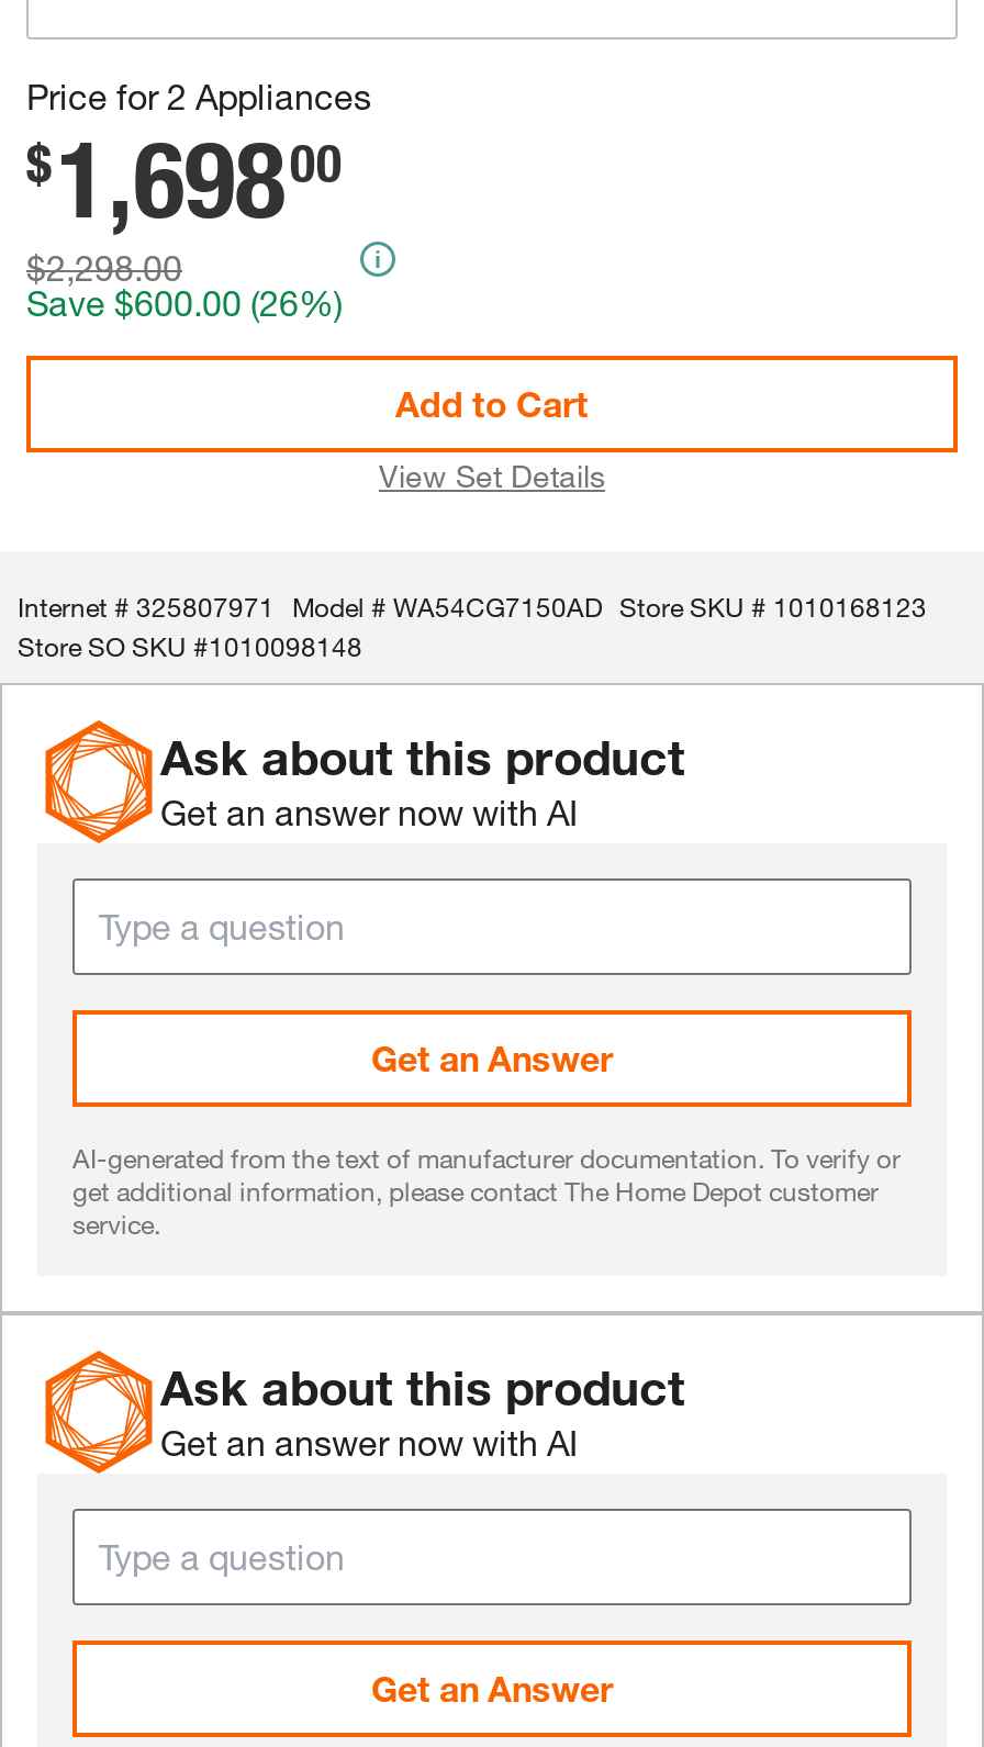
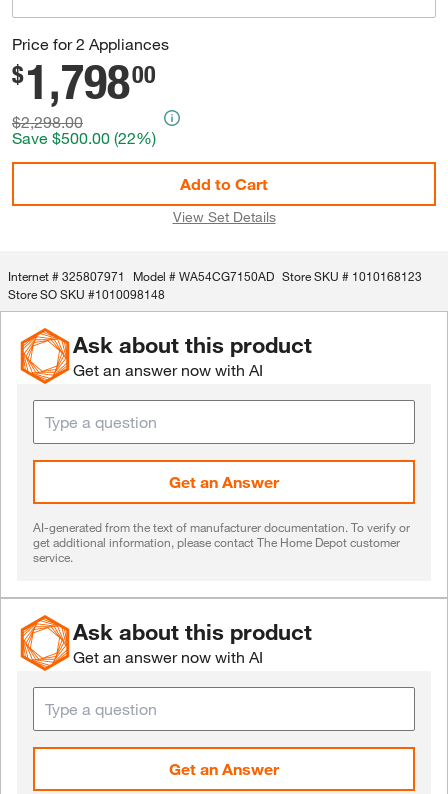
[26,117,286,240] $ 1,698 -> [12,53,130,109] $ 1,798
[26,282,343,324] Save $600.00 (26%) -> [12,128,156,147] Save $500.00 (22%)

